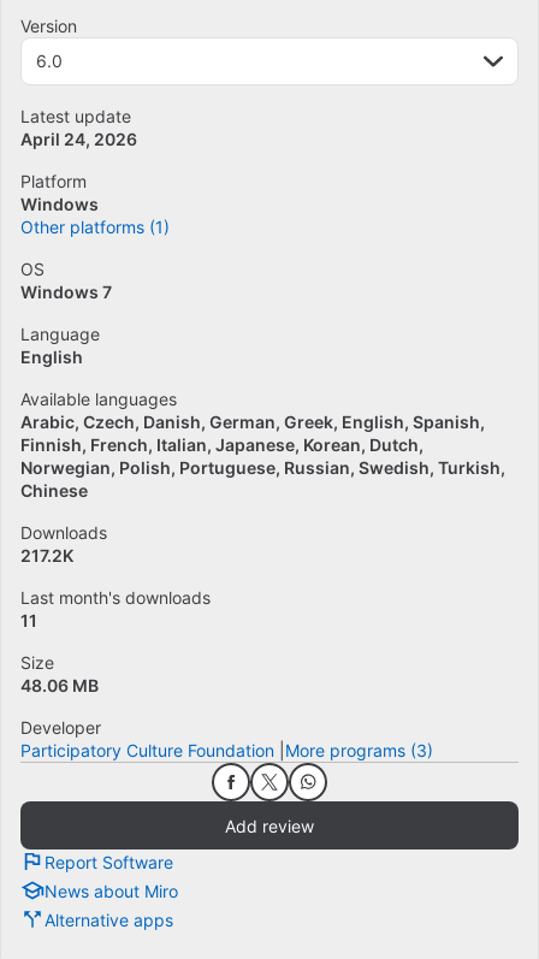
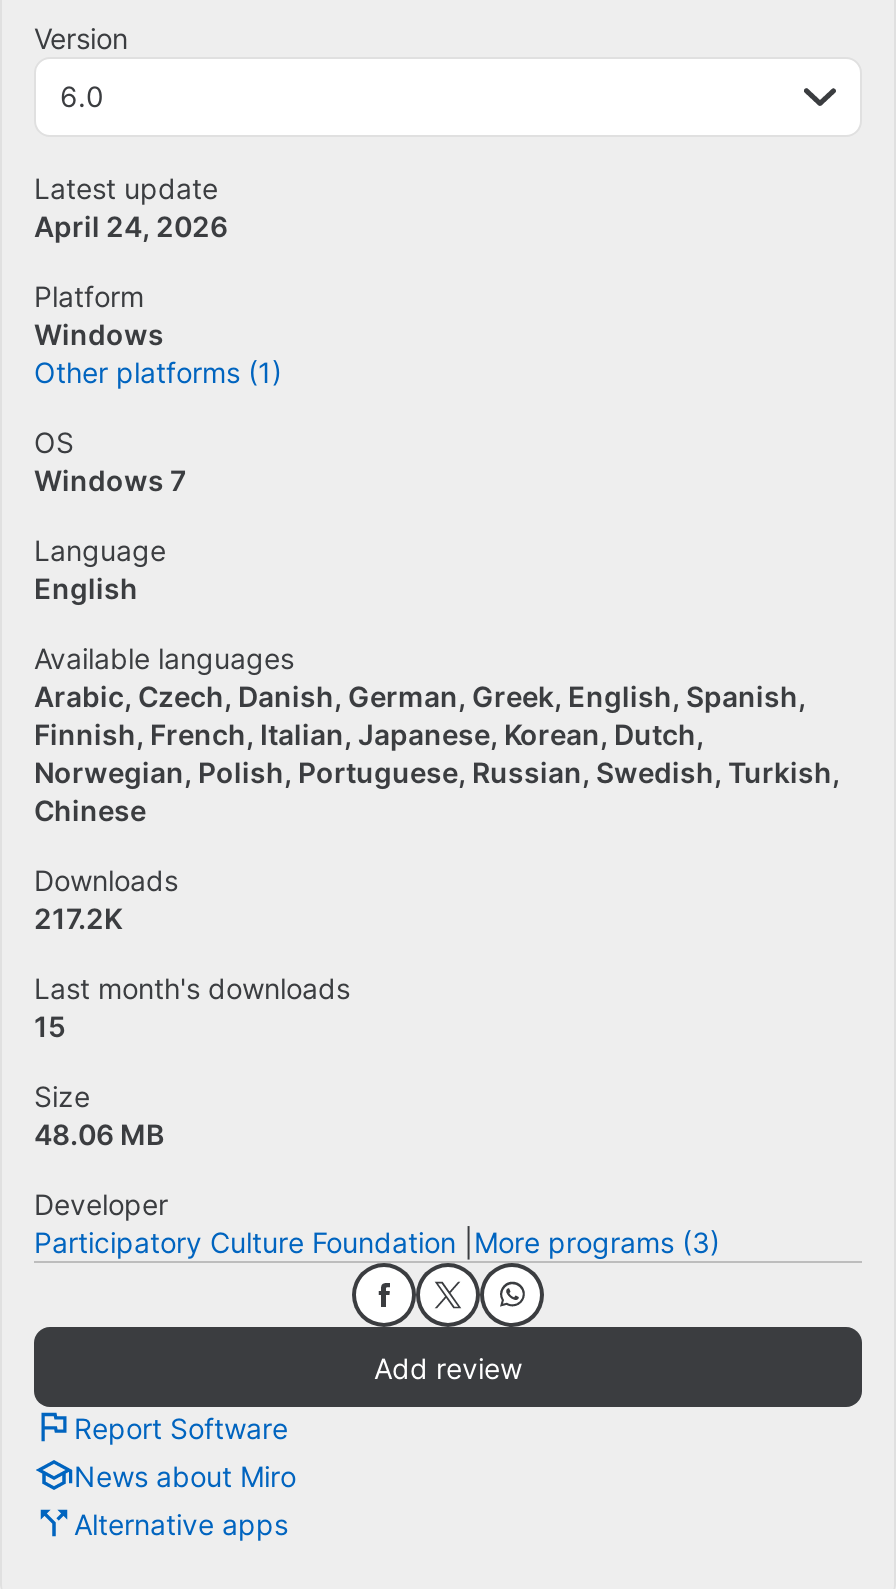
[20,610,37,631] 11 -> [34,1009,66,1043] 15

